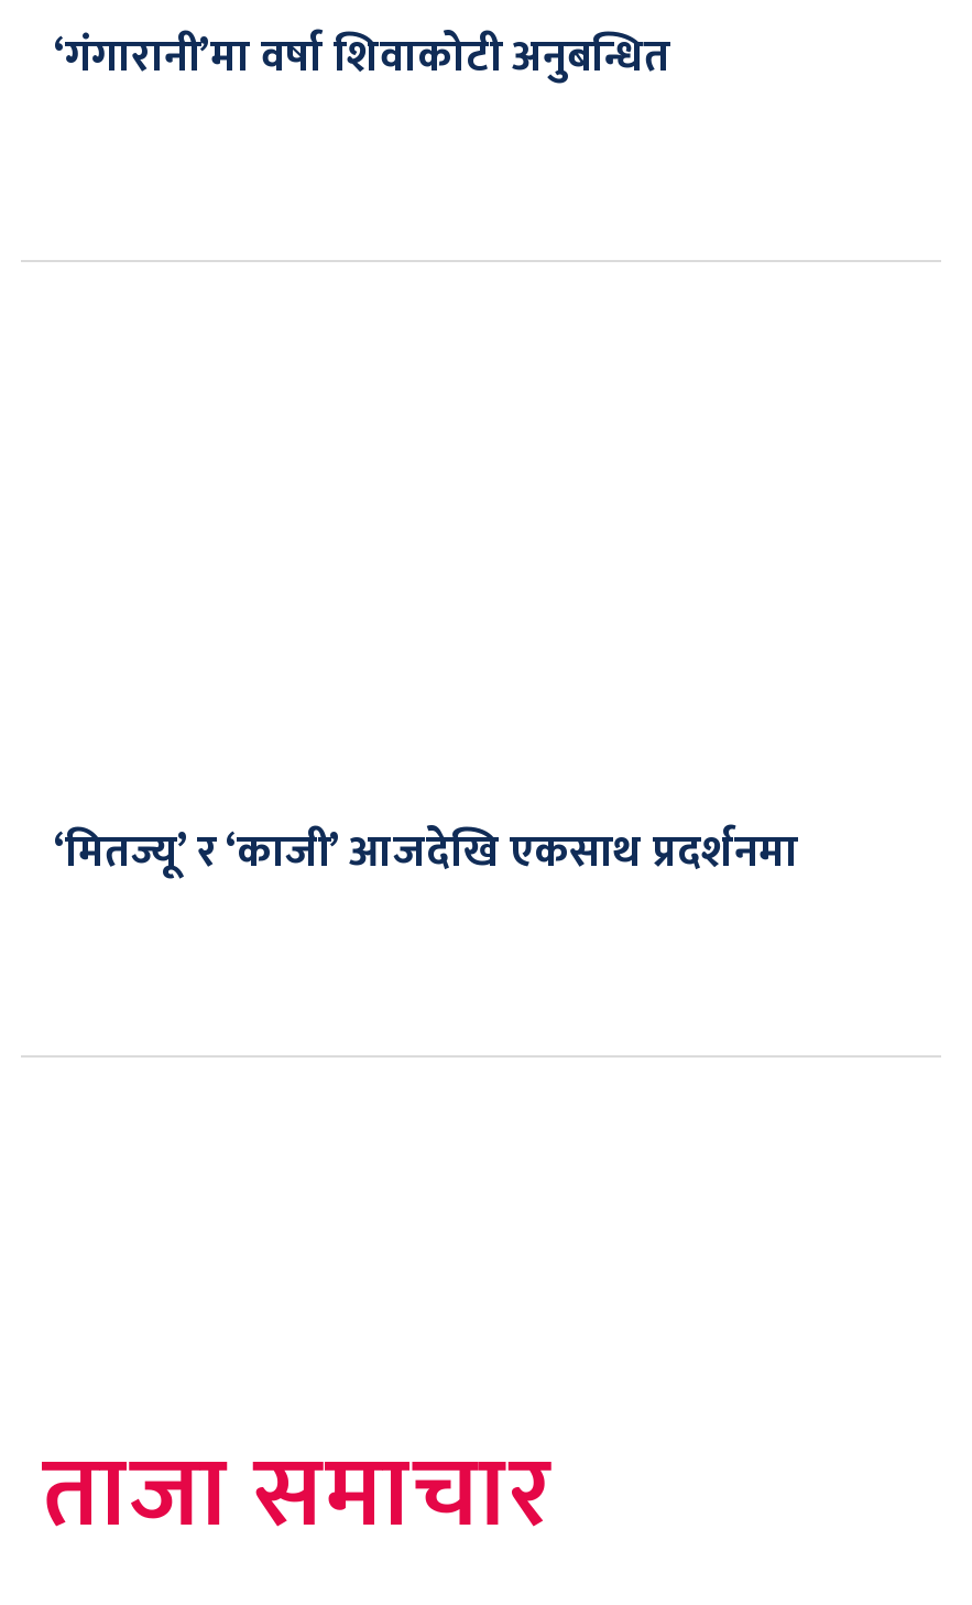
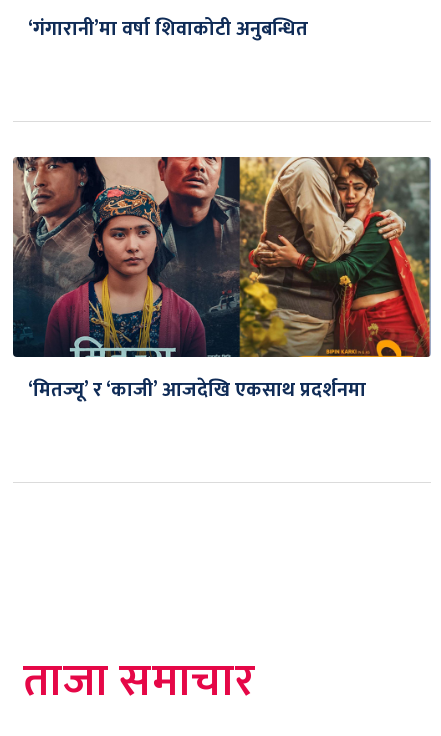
none -> [12,156,432,358] [image]

